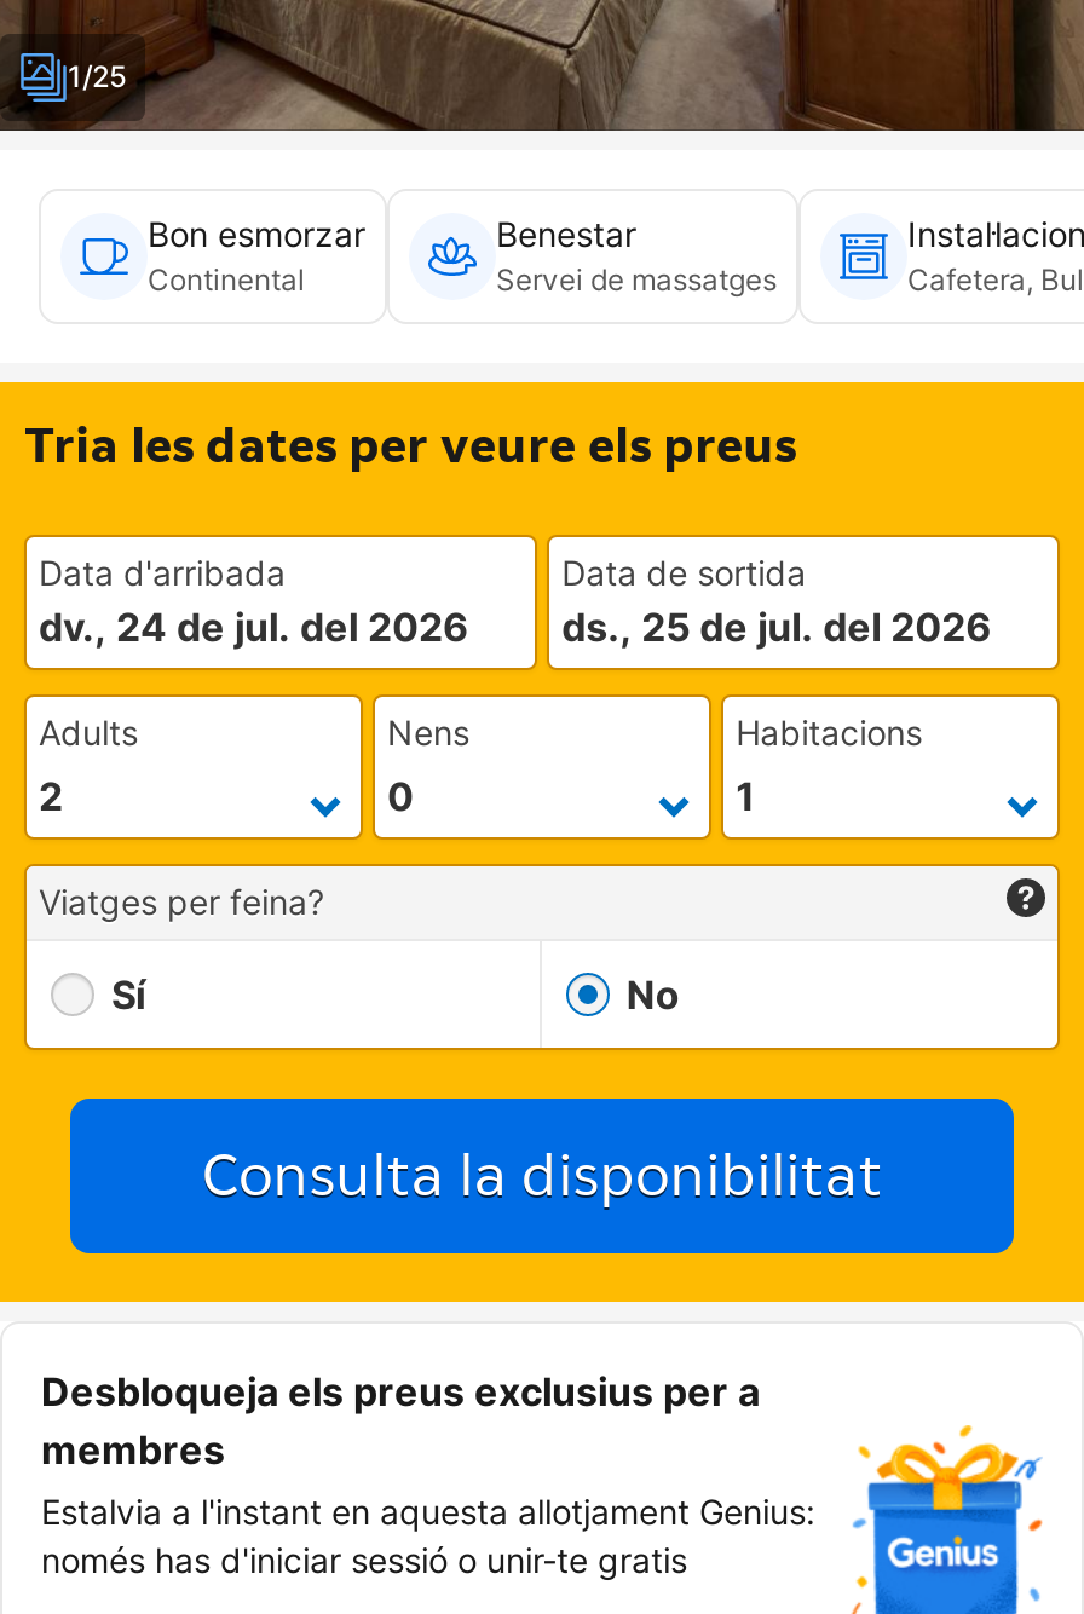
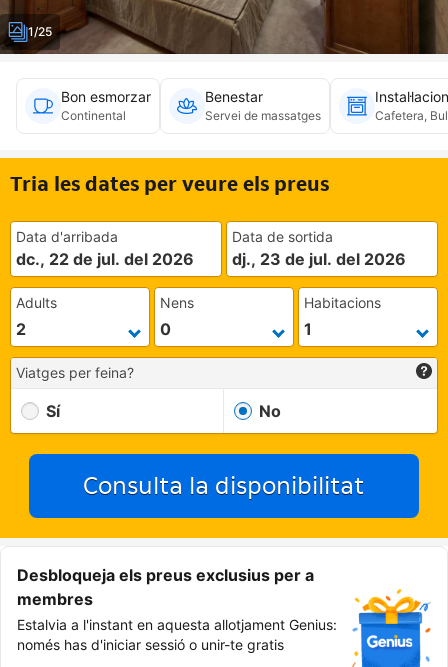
[39,603,469,651] dv., 24 de jul. del 2026 -> [16,249,194,269] dc., 22 de jul. del 2026
[562,603,992,651] ds., 25 de jul. del 2026 -> [232,249,406,269] dj., 23 de jul. del 2026

